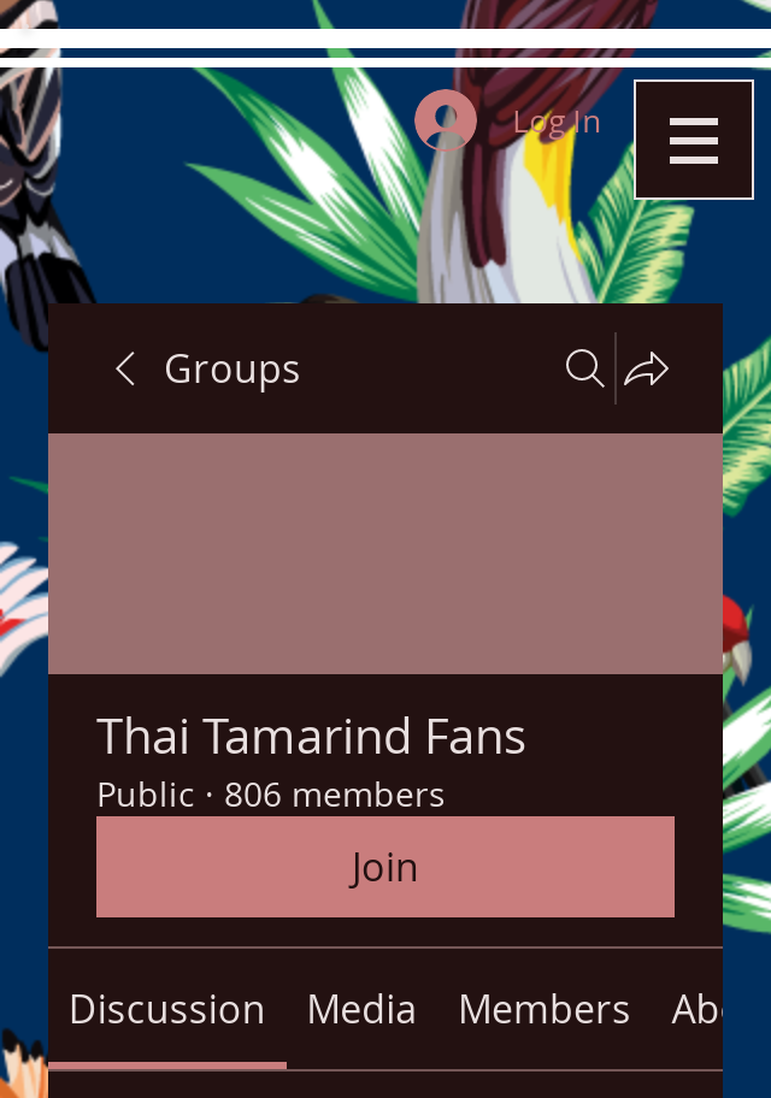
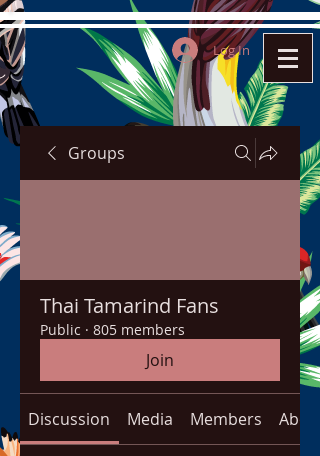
[96,771,446,816] Public · 806 members -> [40,320,185,339] Public · 805 members

